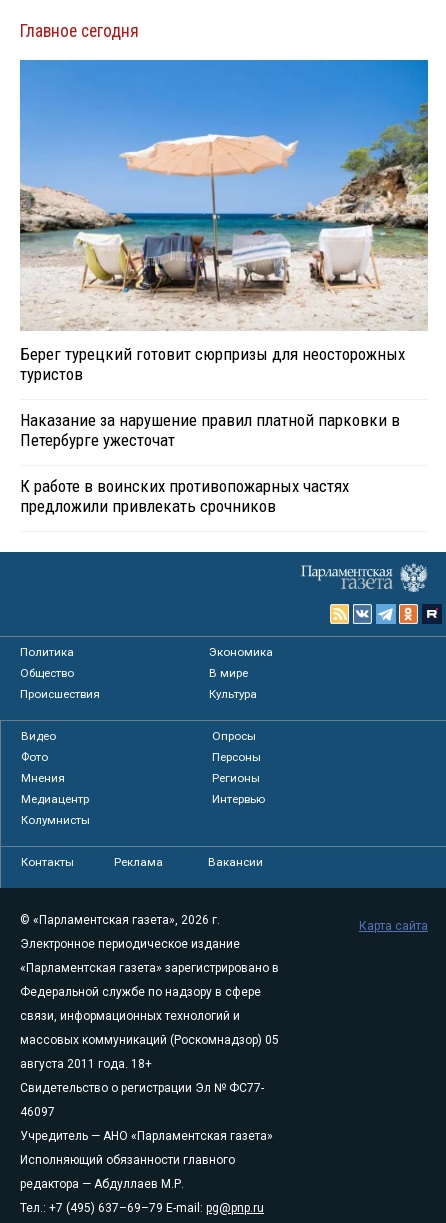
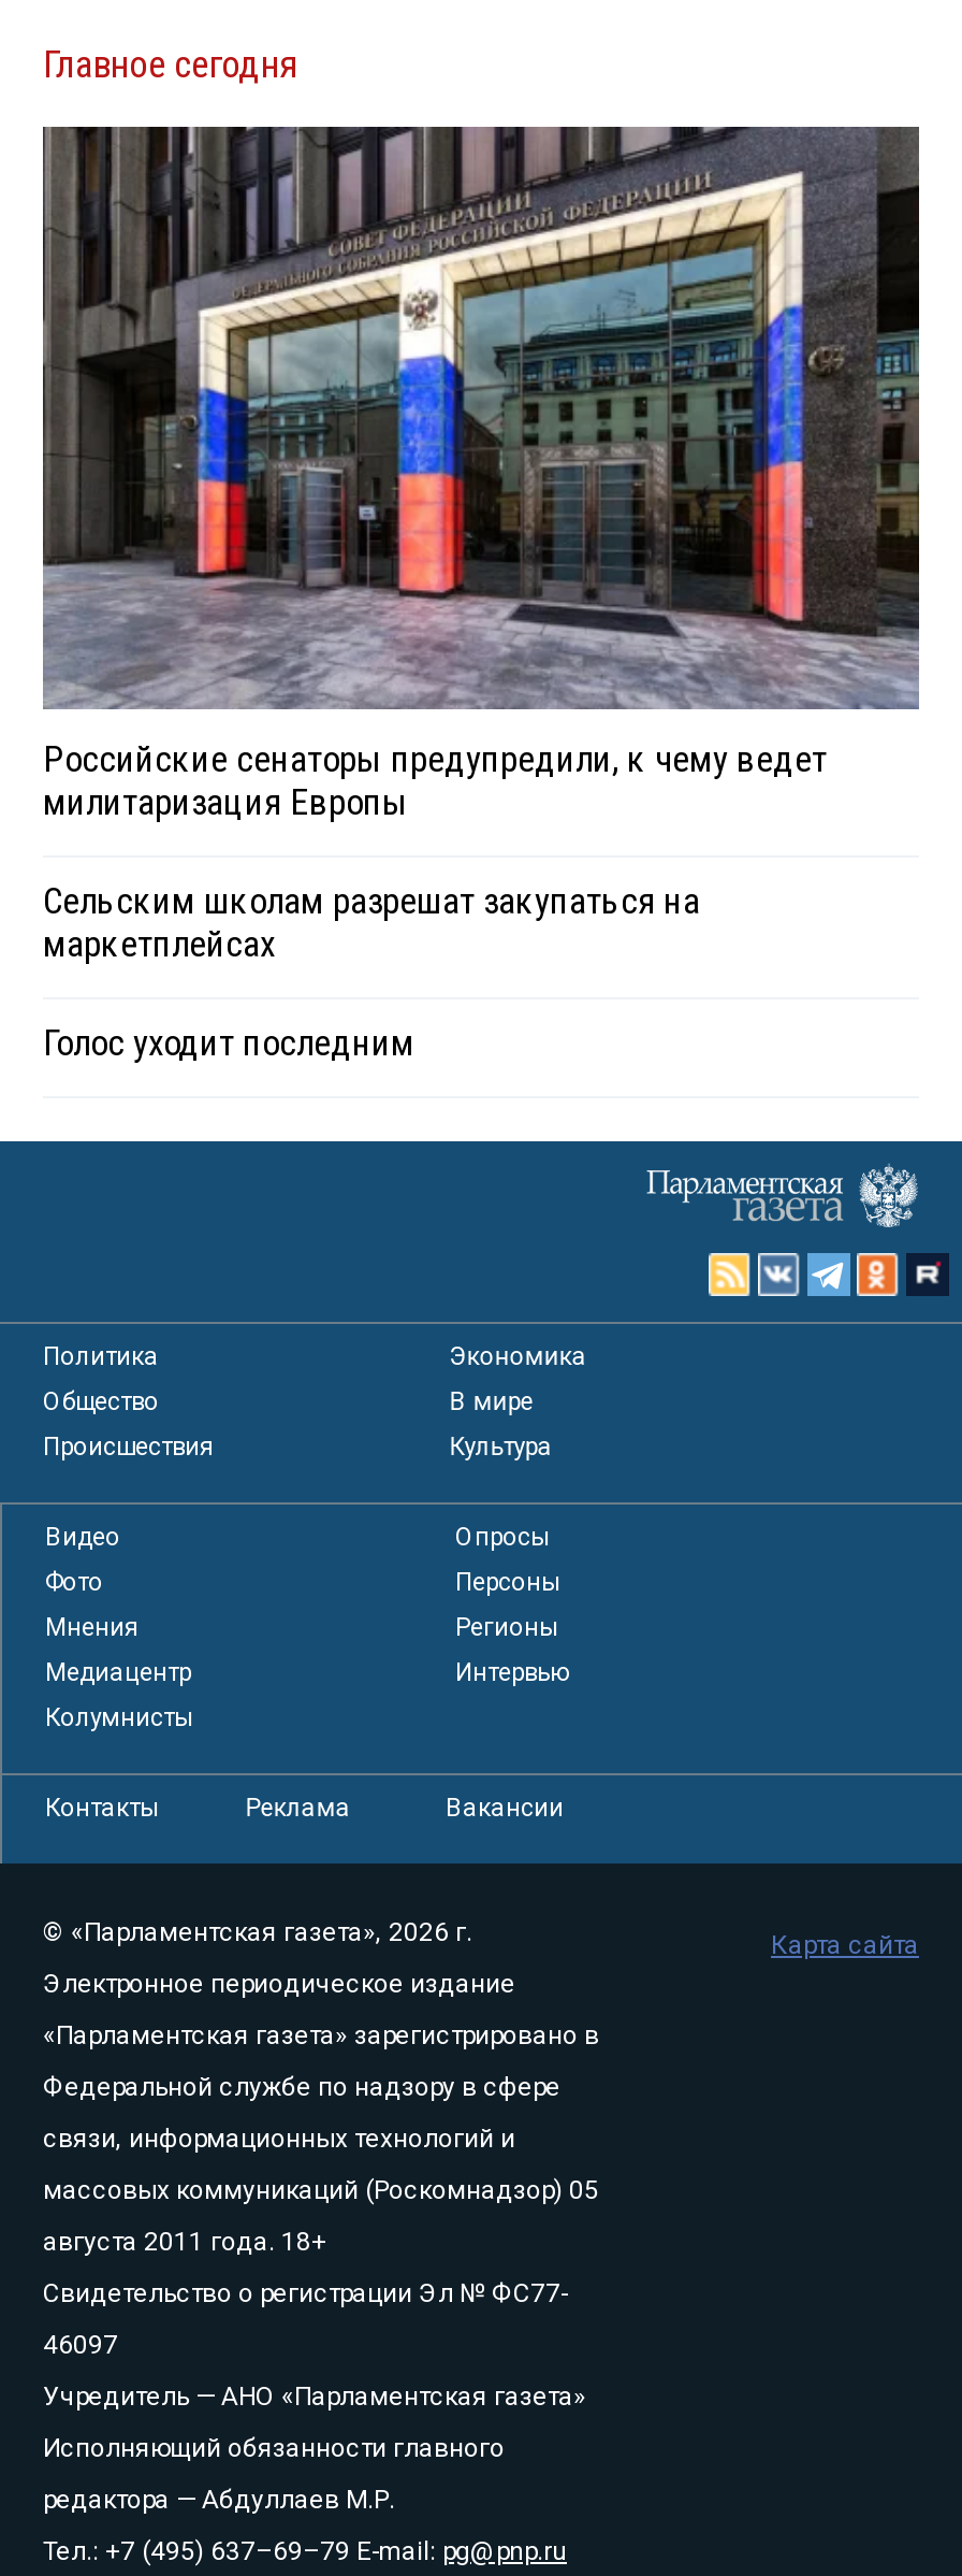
[19,59,429,384] [image] | Берег турецкий готовит сюрпризы для неосторожных | туристов -> [41,125,921,823] [image] | Российские сенаторы предупредили, к чему ведет | милитаризация Европы
[20,410,400,450] Наказание за нарушение правил платной парковки в | Петербурге ужесточат -> [43,879,700,965] Сельским школам разрешат закупаться на | маркетплейсах
[20,476,349,516] К работе в воинских противопожарных частях | предложили привлекать срочников -> [43,1021,414,1064] Голос уходит последним

